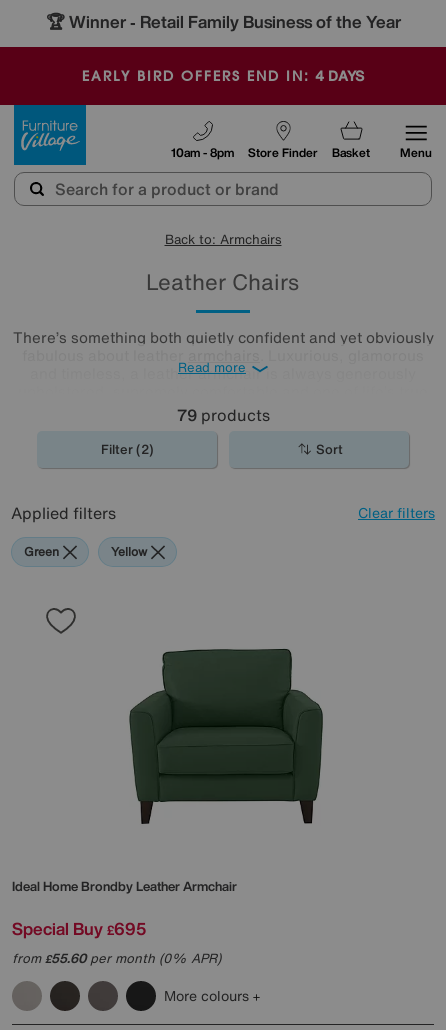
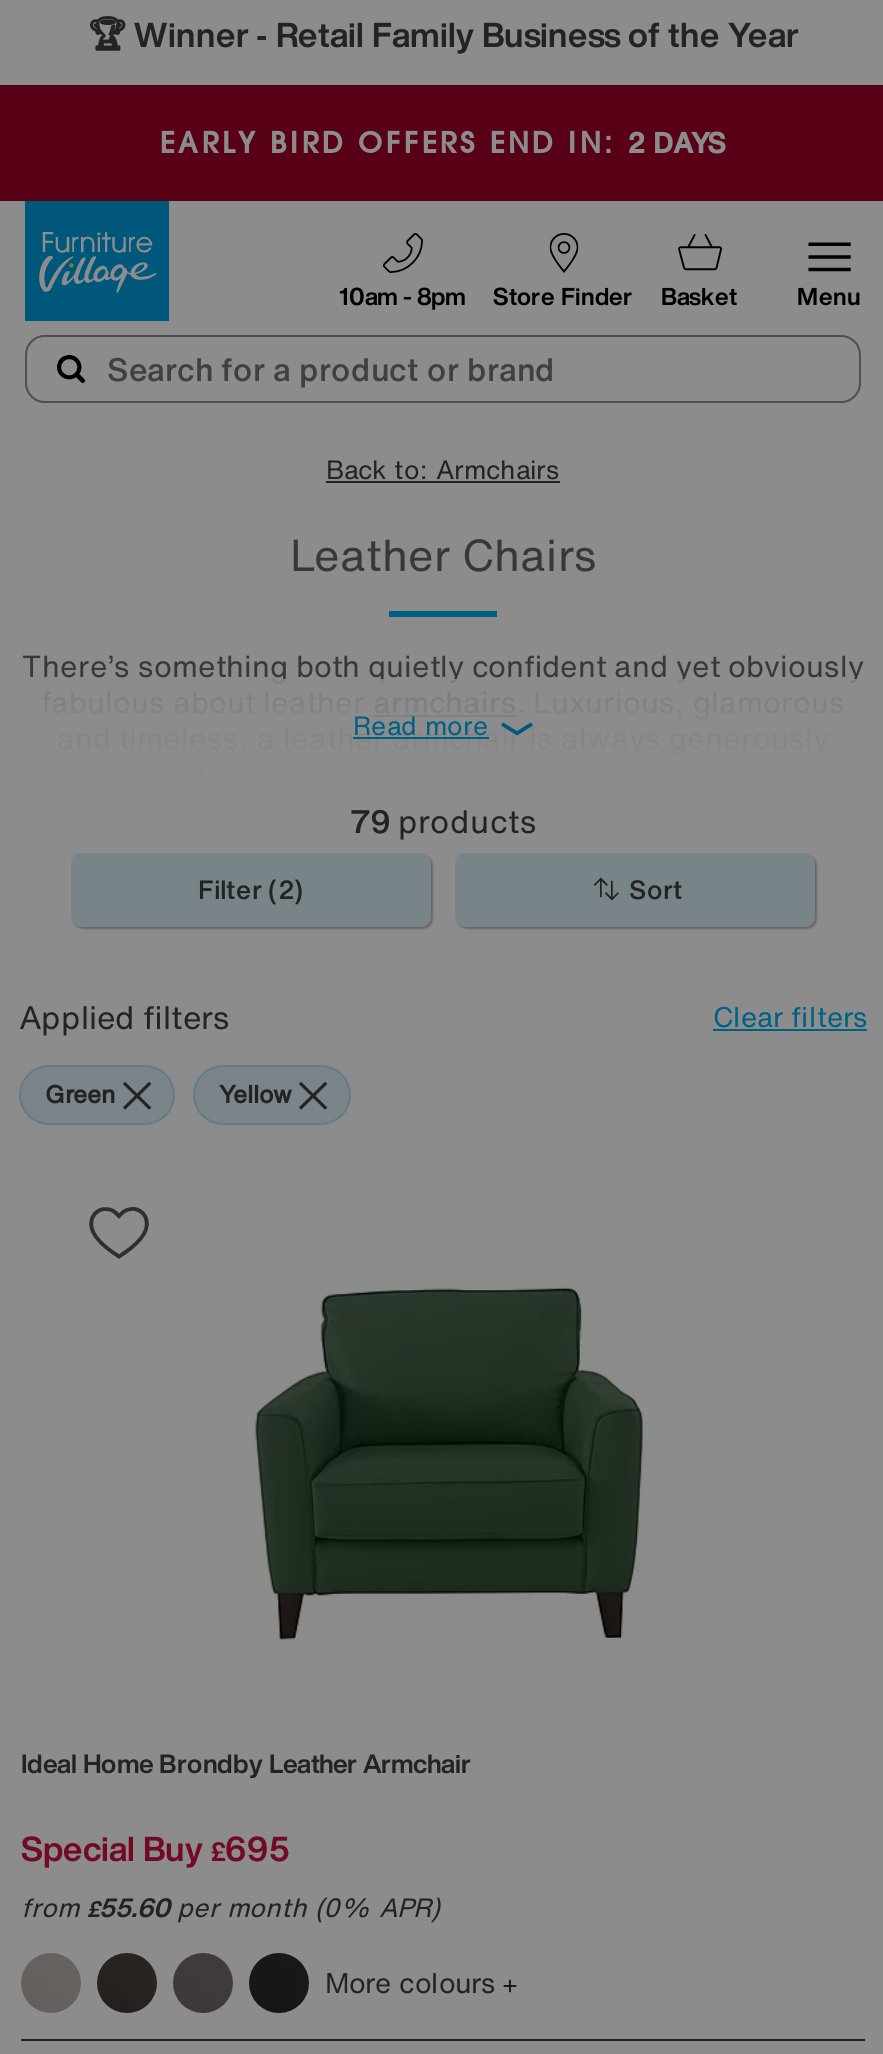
[82,65,364,86] EARLY BIRD OFFERS END IN: 4 DAYS -> [161,121,725,163] EARLY BIRD OFFERS END IN: 2 DAYS

